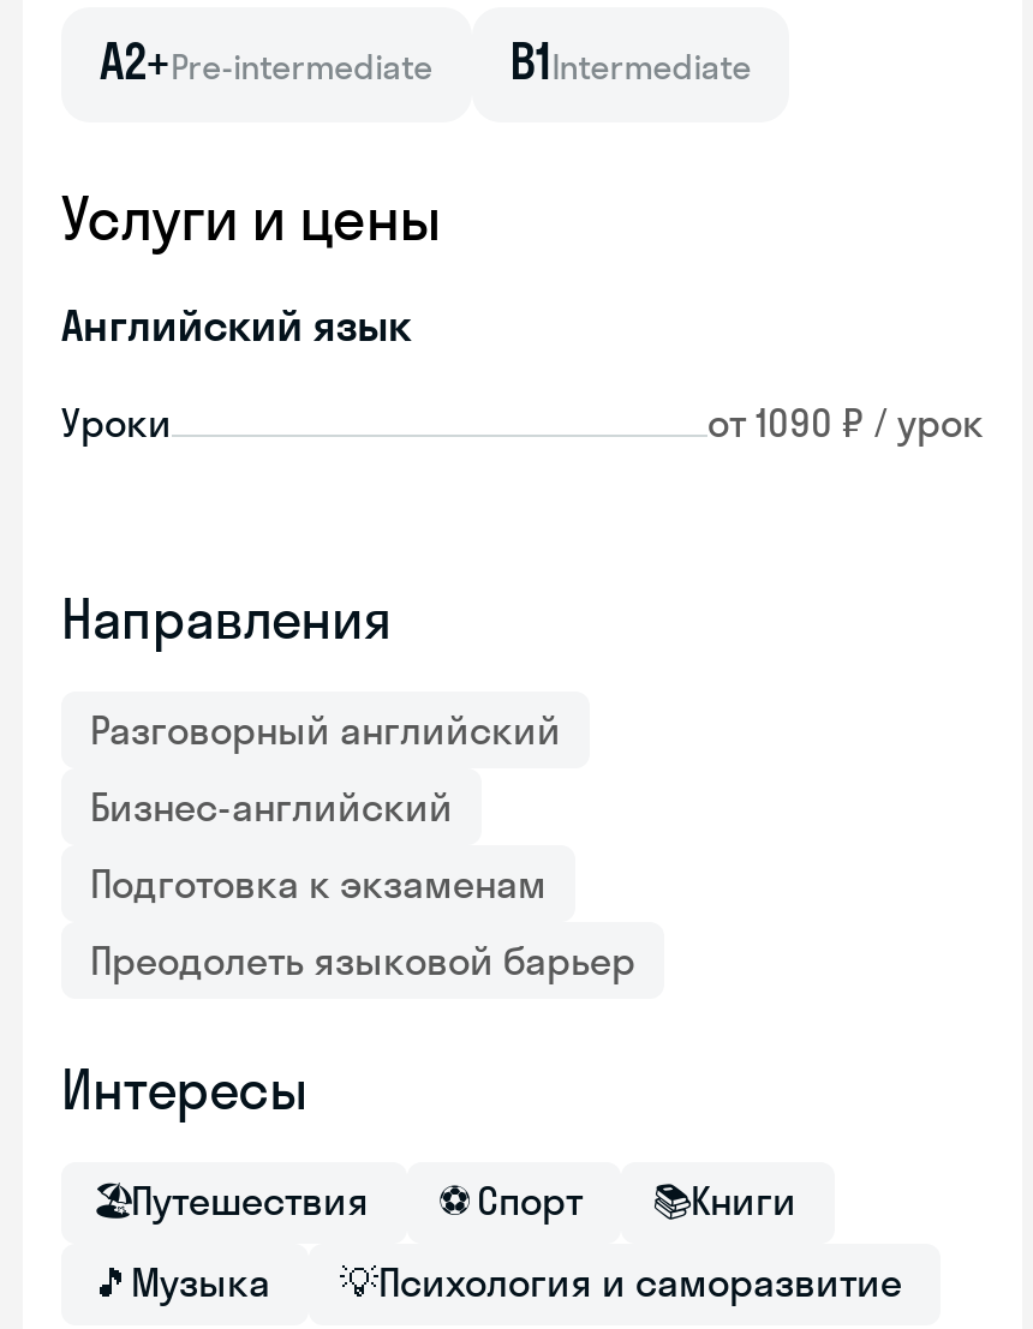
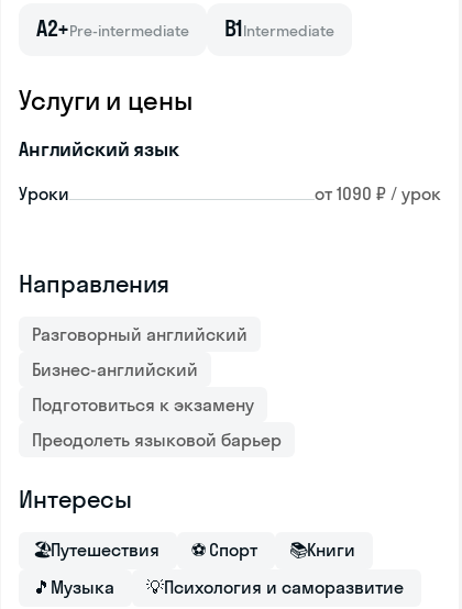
[90,860,547,908] Подготовка к экзаменам -> [32,394,254,416] Подготовиться к экзамену

